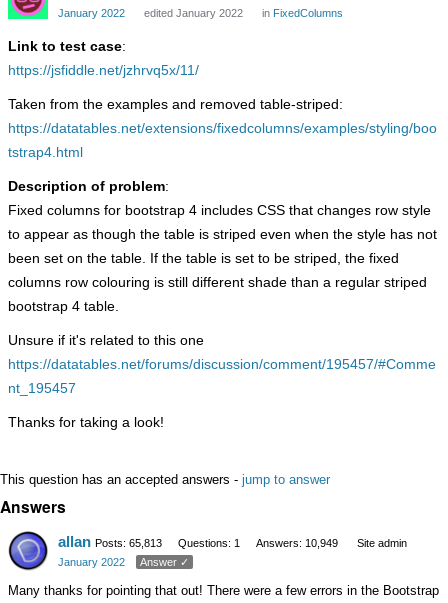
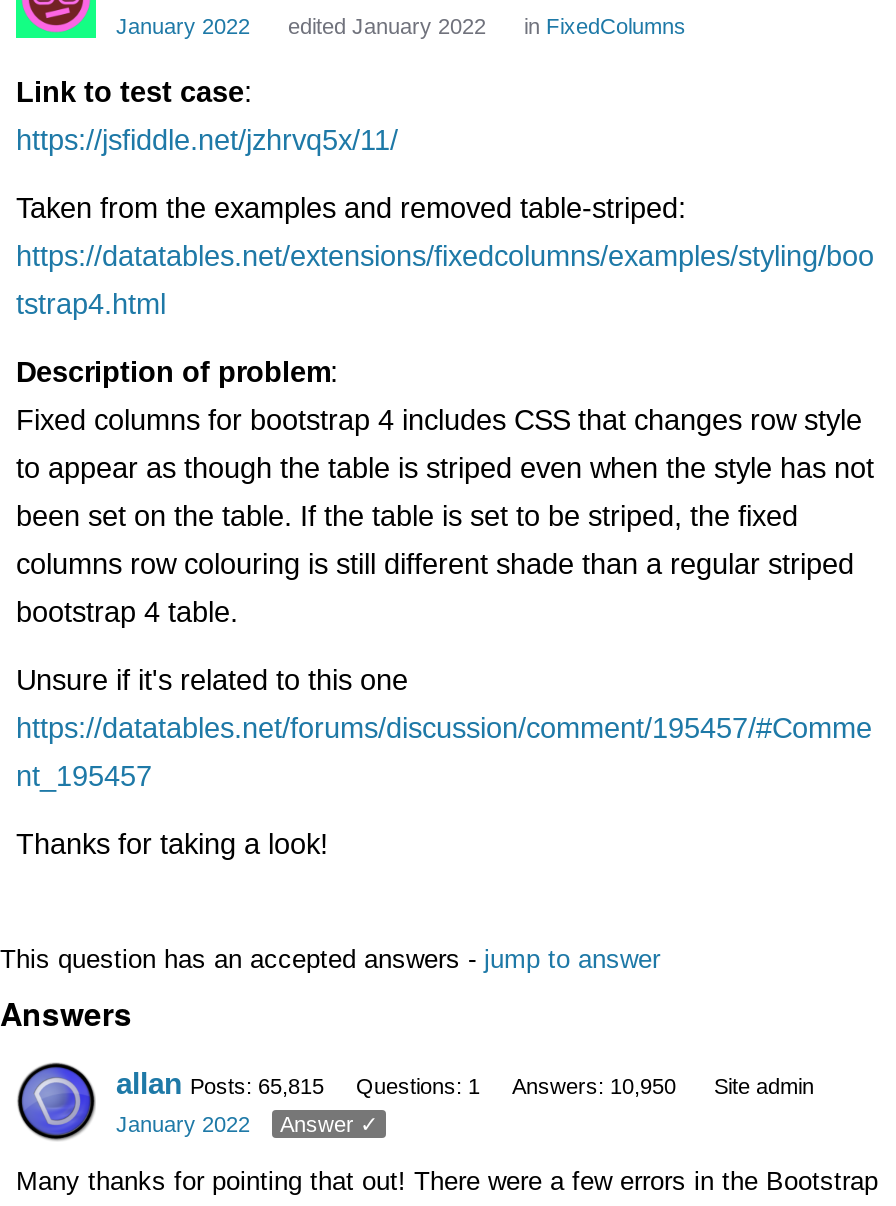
[58,533,162,550] allan Posts: 65,813 -> [116,1066,324,1100] allan Posts: 65,815
[256,537,338,549] Answers: 10,949 -> [512,1074,676,1098] Answers: 10,950

